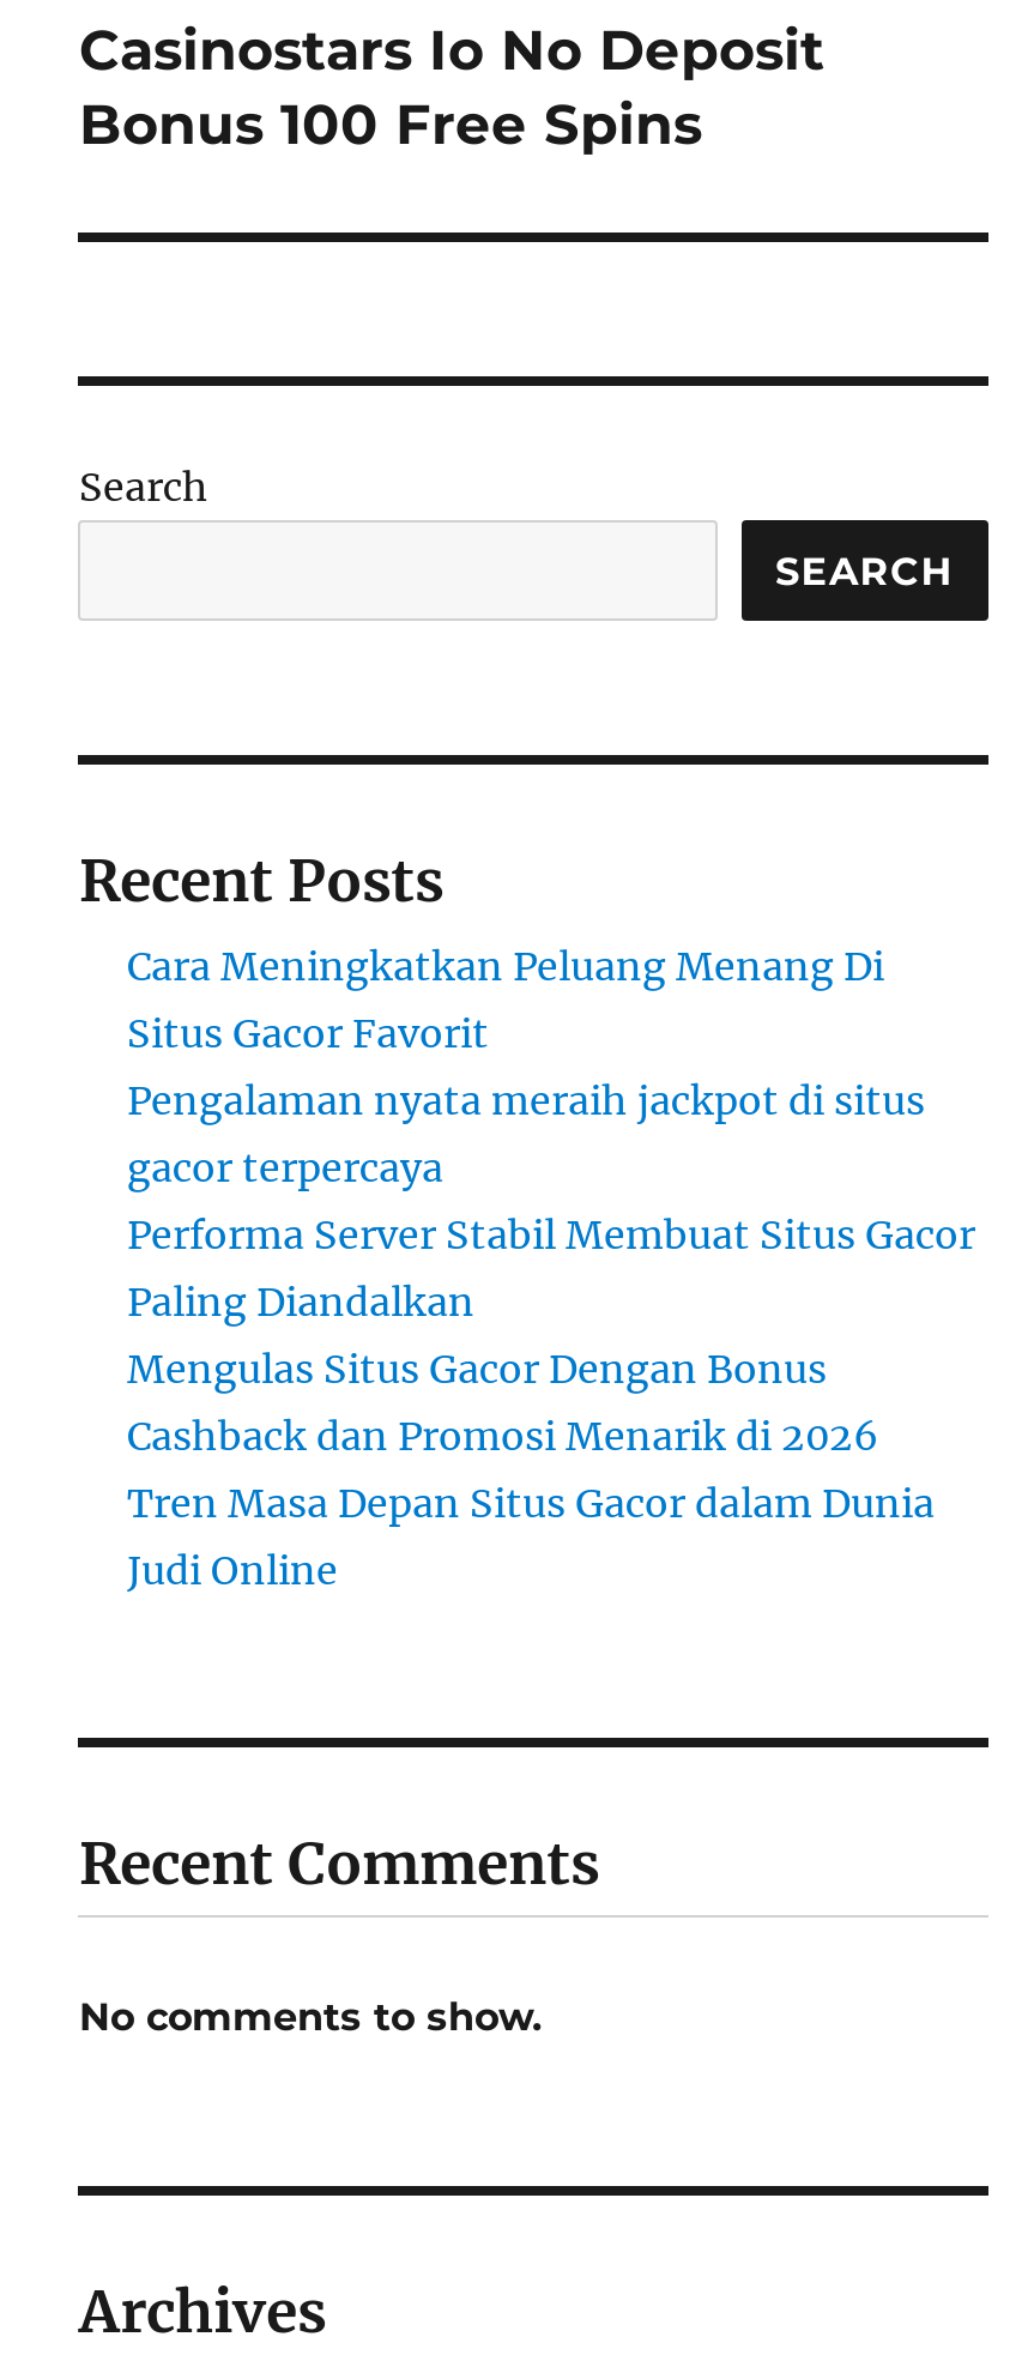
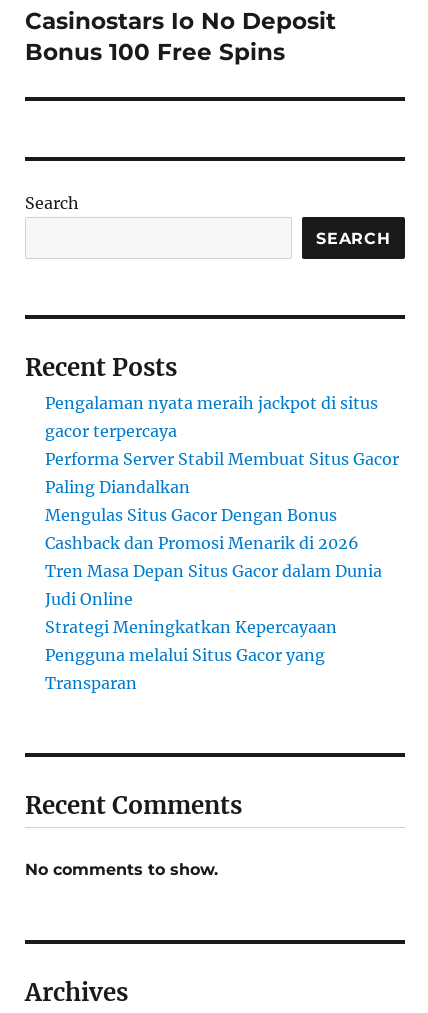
[127,942,884,1057] Cara Meningkatkan Peluang Menang Di | Situs Gacor Favorit -> none
moved [127,1076,975,1594] -> [45,393,399,609]: Pengalaman nyata meraih jackpot di situs | gacor terpercaya | Performa Server Stabil Membuat Situs Gacor | Paling Diandalkan | Mengulas Situs Gacor Dengan Bonus | Cashback dan Promosi Menarik di 2026 | Tren Masa Depan Situs Gacor dalam Dunia | Judi Online
none -> [45,617,337,693] Strategi Meningkatkan Kepercayaan | Pengguna melalui Situs Gacor yang | Transparan

